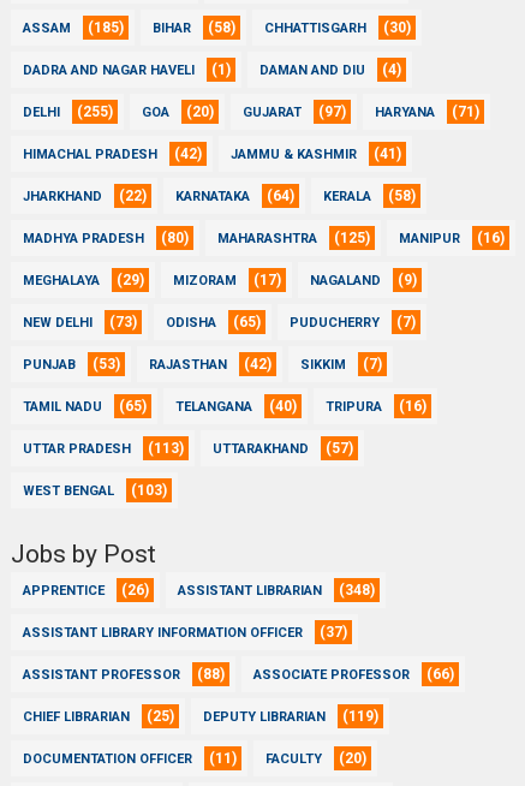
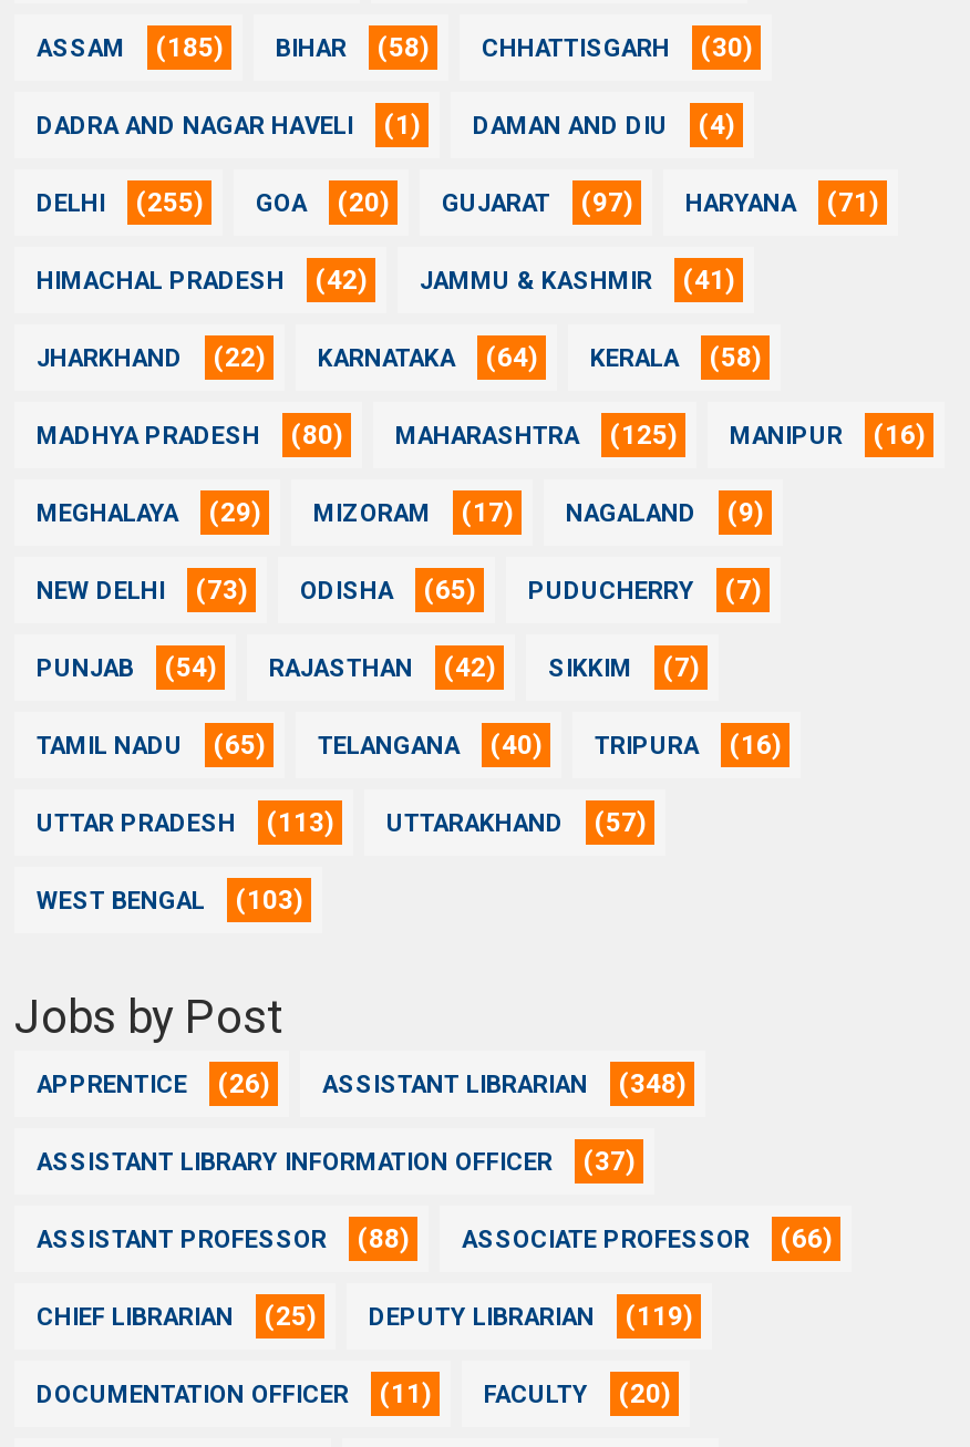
[23,356,382,373] PUNJAB (53) RAJASTHAN (42) SIKKIM (7) -> [37,652,699,683] PUNJAB (54) RAJASTHAN (42) SIKKIM (7)

